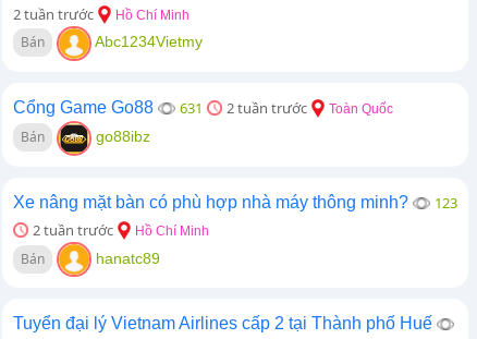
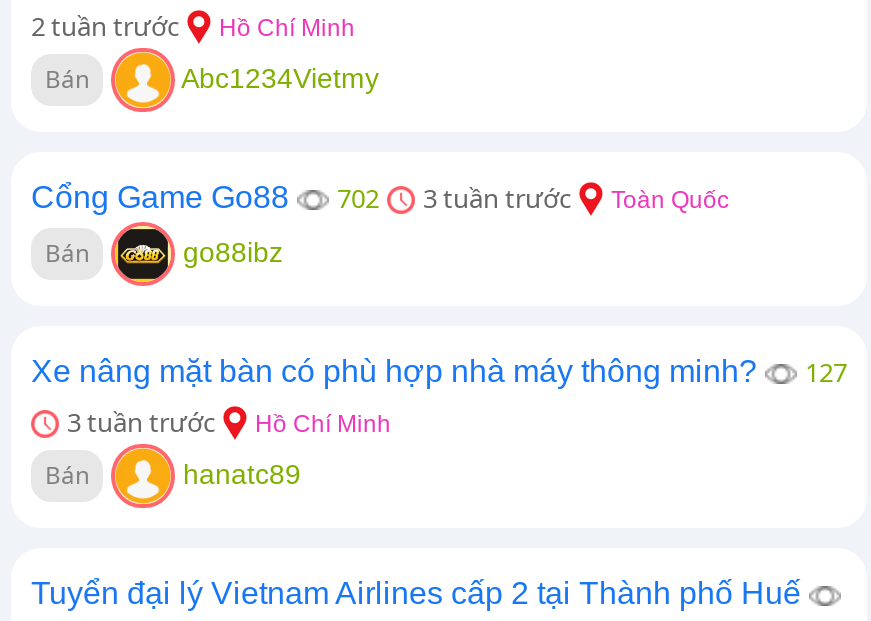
[180,98,203,118] 631 -> [337,180,379,216] 702
[227,98,307,118] 2 tuần trước -> [423,180,571,216] 3 tuần trước
[13,193,457,212] Xe nâng mặt bàn có phù hợp nhà máy thông minh? 123 -> [31,354,847,390] Xe nâng mặt bàn có phù hợp nhà máy thông minh? 127
[33,220,209,240] 2 tuần trước Hồ Chí Minh -> [67,404,391,440] 3 tuần trước Hồ Chí Minh

